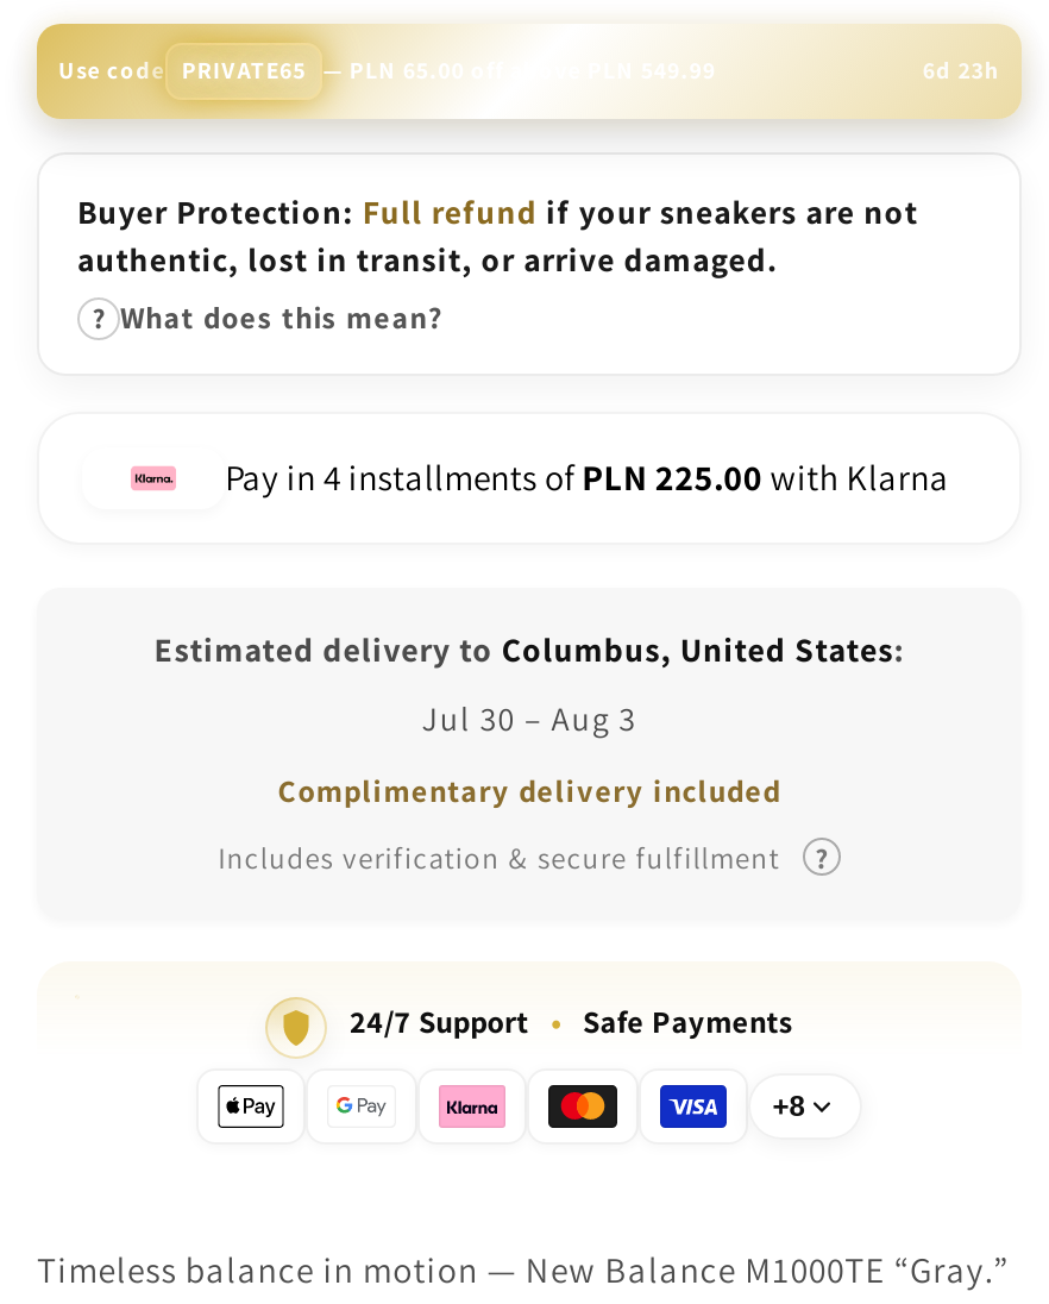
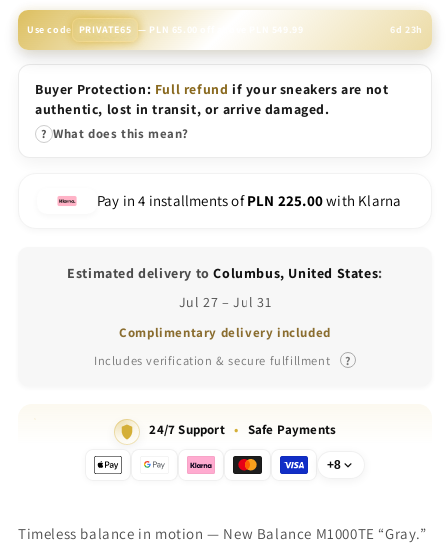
[422,696,637,739] Jul 30 – Aug 3 -> [178,293,271,311] Jul 27 – Jul 31

